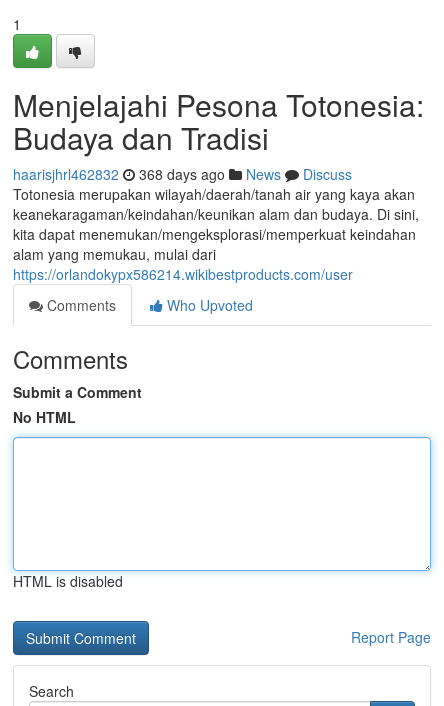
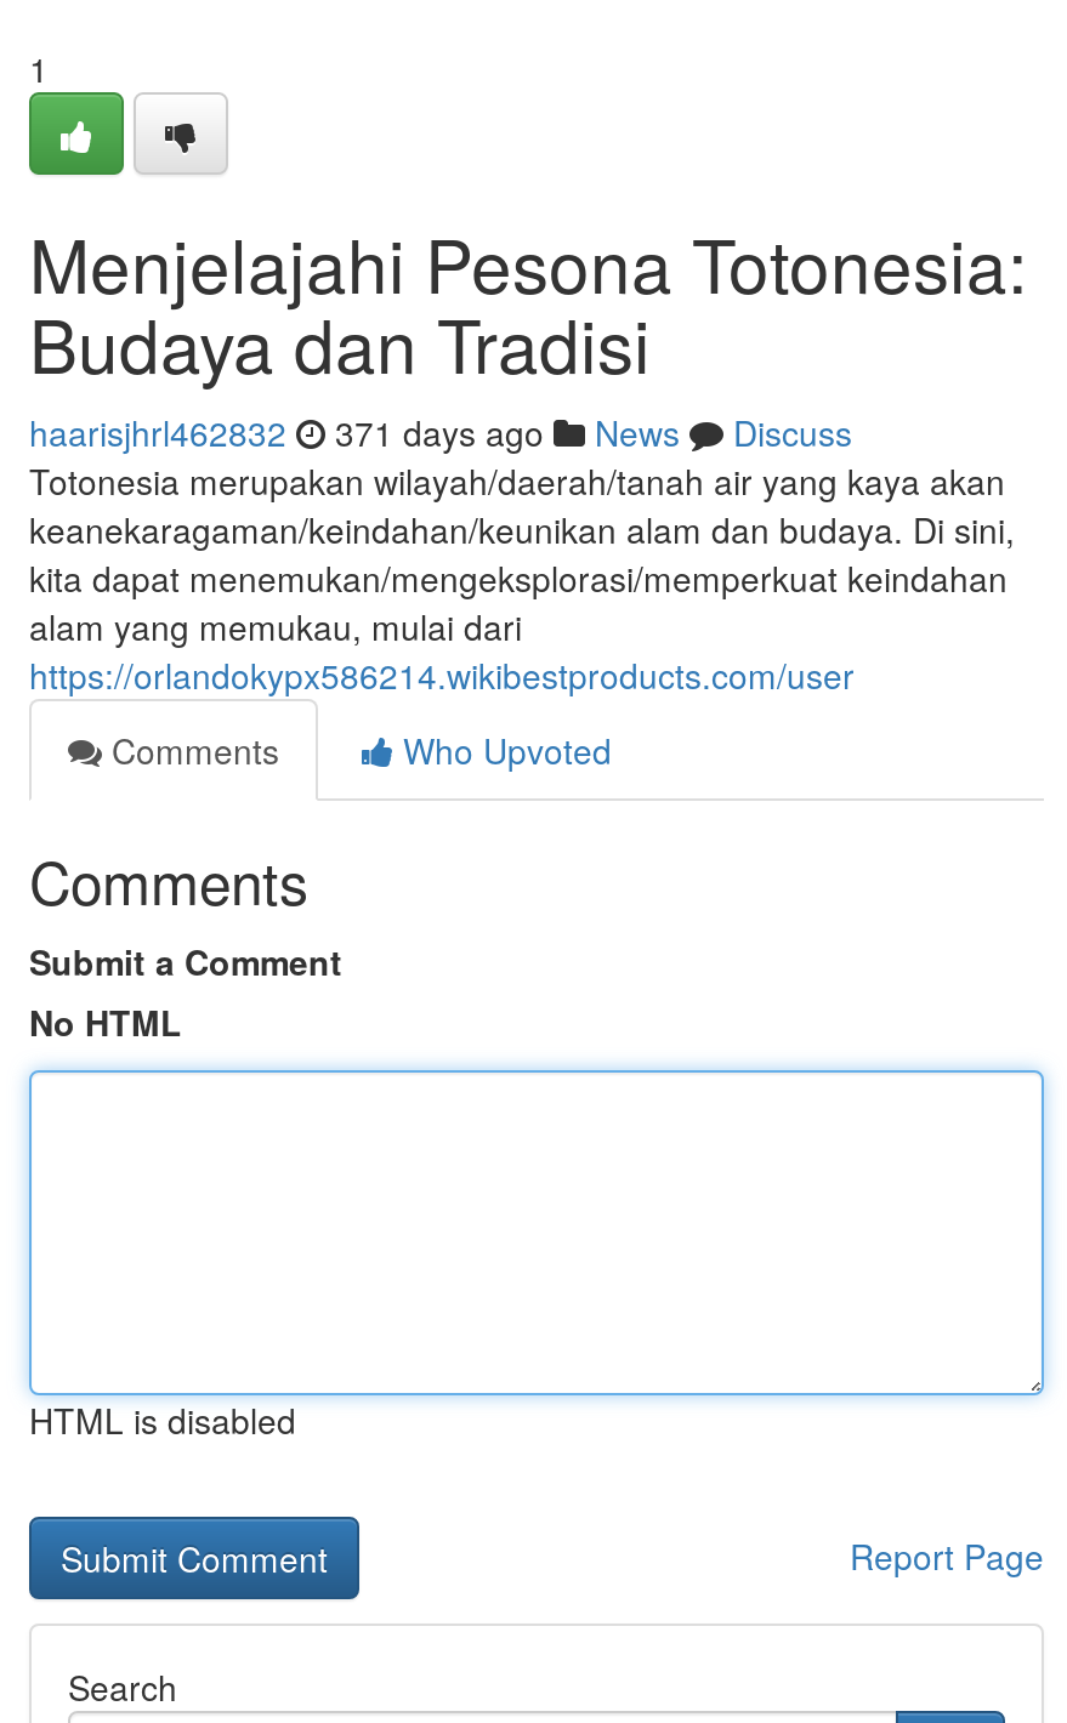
[13,164,352,184] haarisjhrl462832 368 days ago News Discuss -> [29,408,852,456] haarisjhrl462832 371 days ago News Discuss

